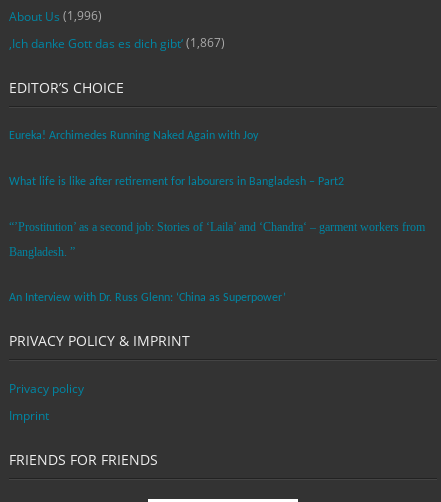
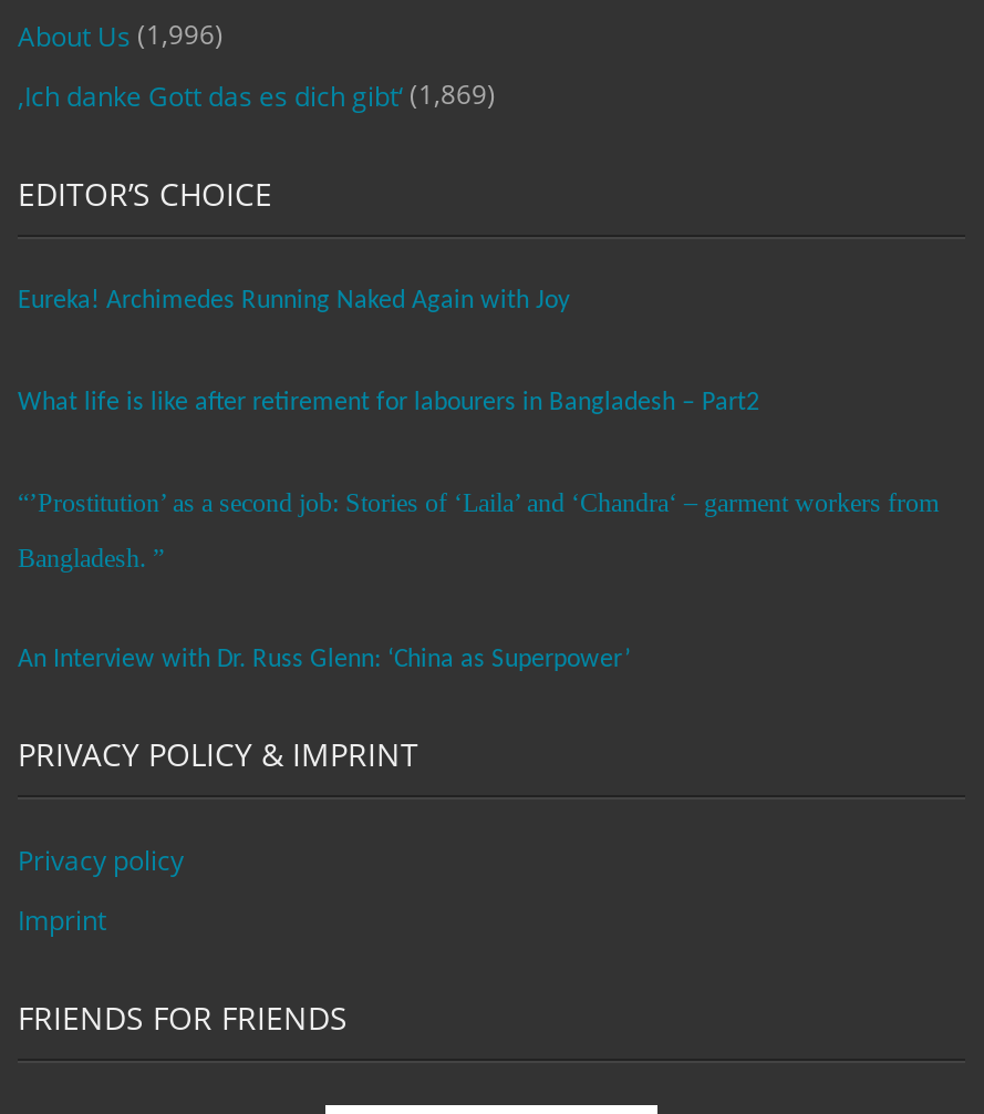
[9,34,225,52] ‚Ich danke Gott das es dich gibt‘ (1,867) -> [18,75,496,115] ‚Ich danke Gott das es dich gibt‘ (1,869)

